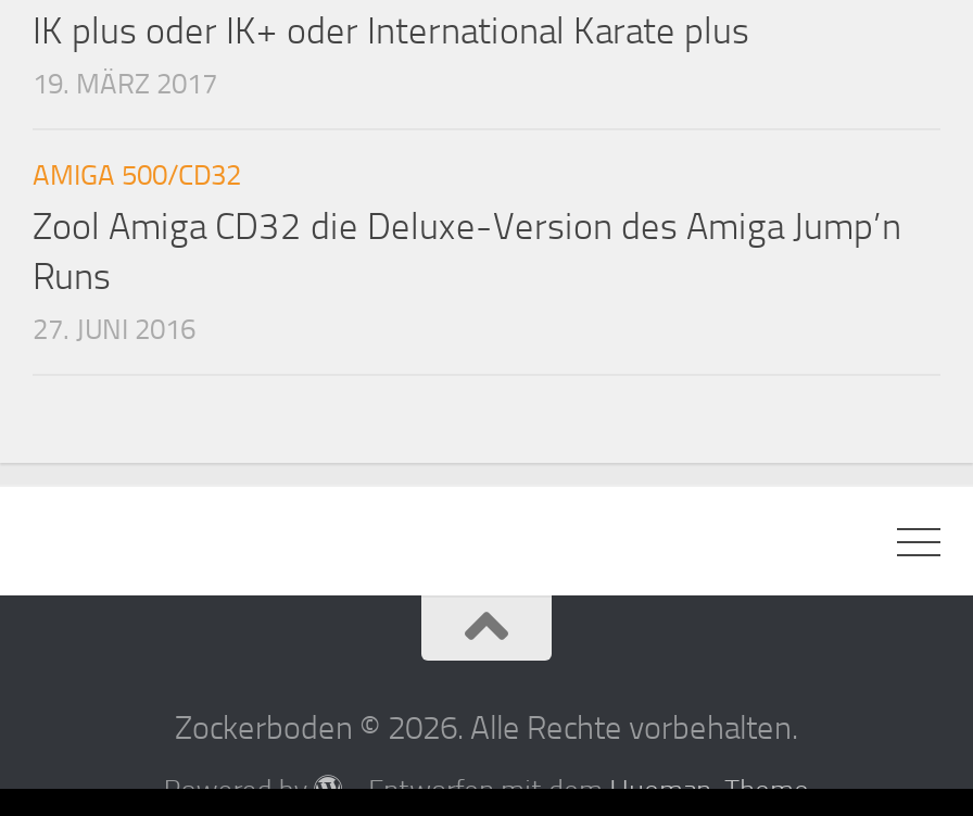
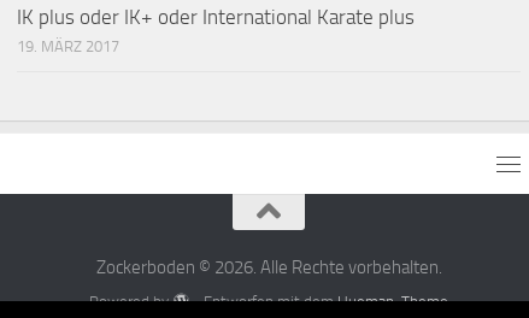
[33,159,901,346] AMIGA 500/CD32 | Zool Amiga CD32 die Deluxe-Version des Amiga Jump’n | Runs | 27. JUNI 2016 -> none

